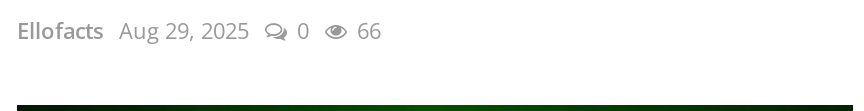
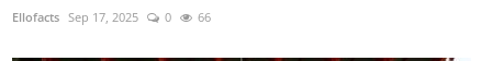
[17,15,249,45] Ellofacts Aug 29, 2025 -> [12,9,138,25] Ellofacts Sep 17, 2025

